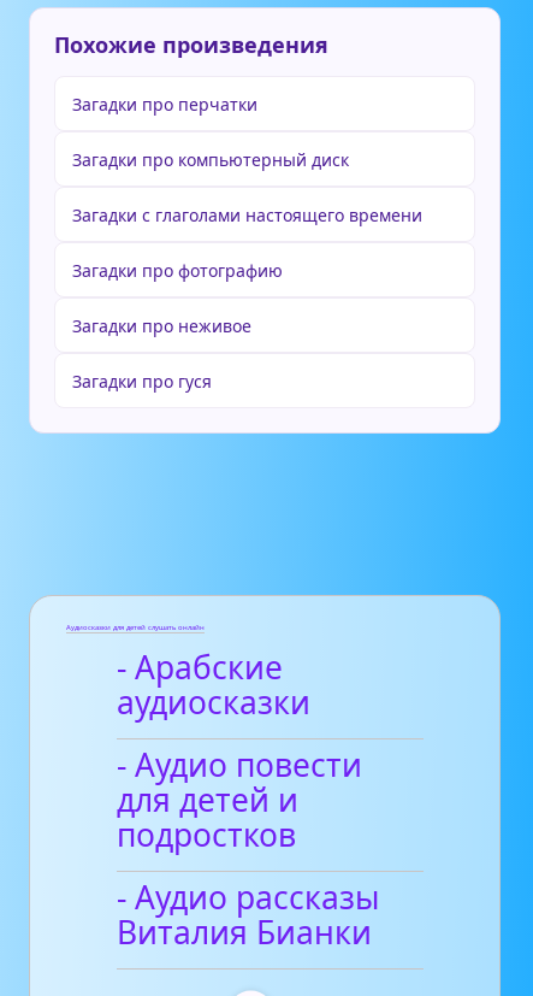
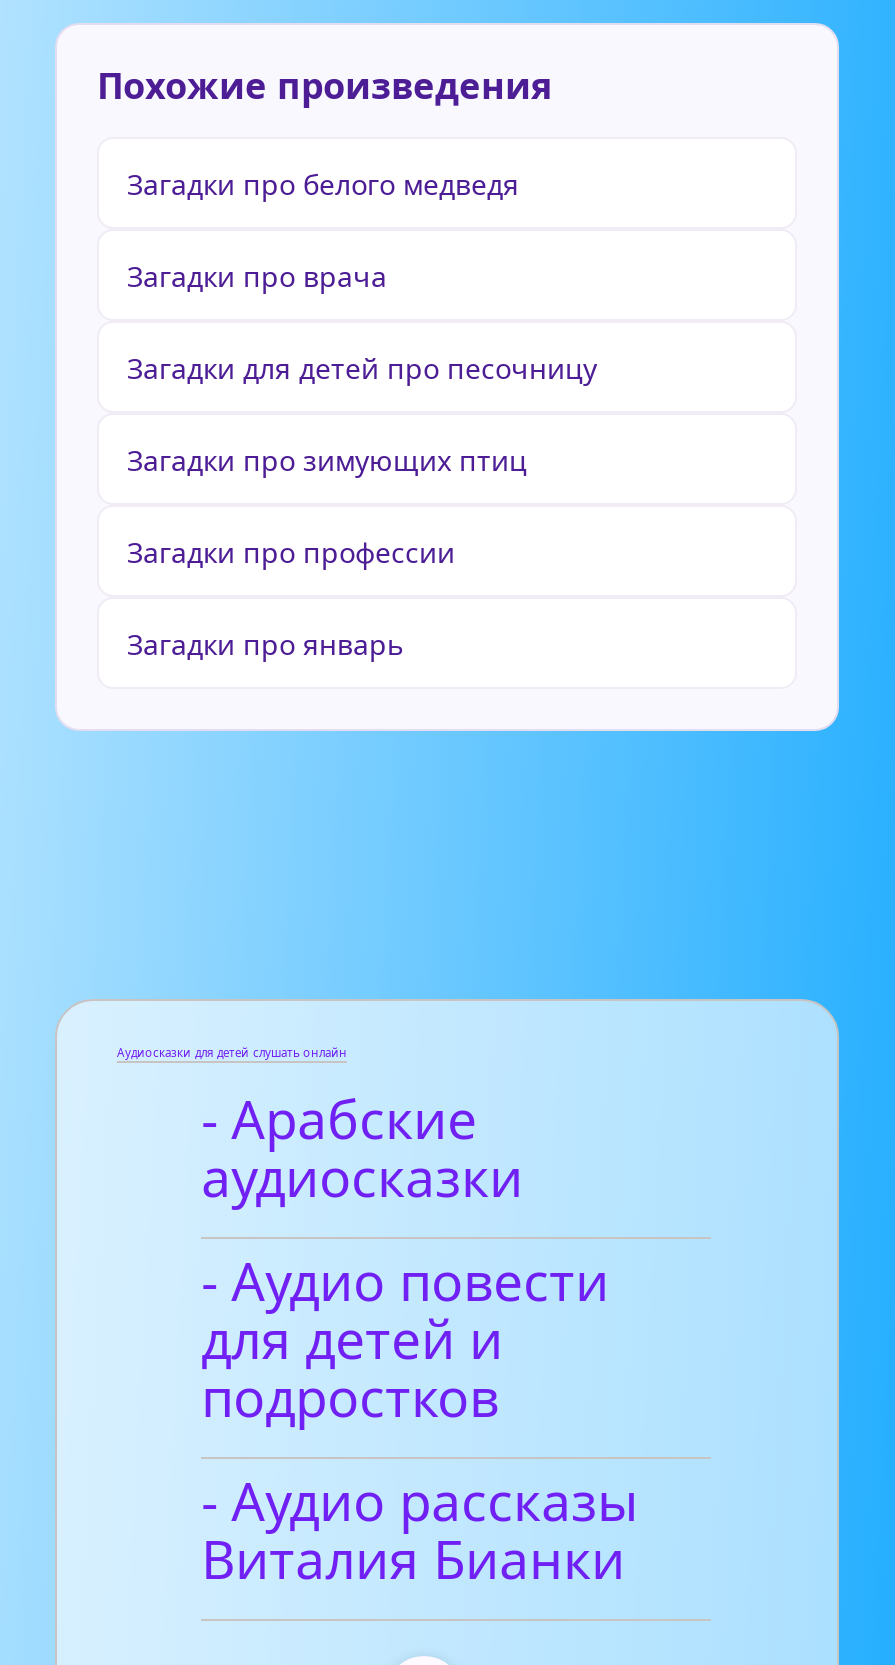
[72,93,257,116] Загадки про перчатки -> [127,166,519,204] Загадки про белого медведя
[72,149,349,171] Загадки про компьютерный диск -> [127,258,387,296] Загадки про врача
[72,204,422,227] Загадки с глаголами настоящего времени -> [127,350,597,388] Загадки для детей про песочницу
[72,259,283,282] Загадки про фотографию -> [127,442,527,480] Загадки про зимующих птиц
[72,315,251,338] Загадки про неживое -> [127,534,455,572] Загадки про профессии
[72,370,212,393] Загадки про гуся -> [127,626,403,664] Загадки про январь

